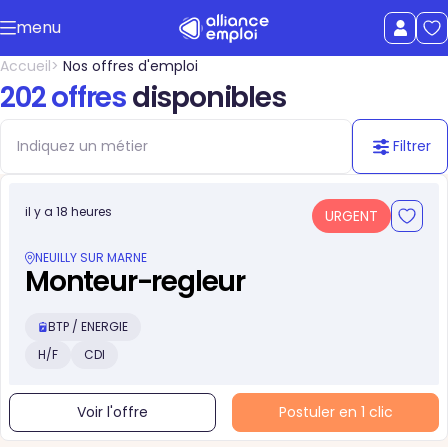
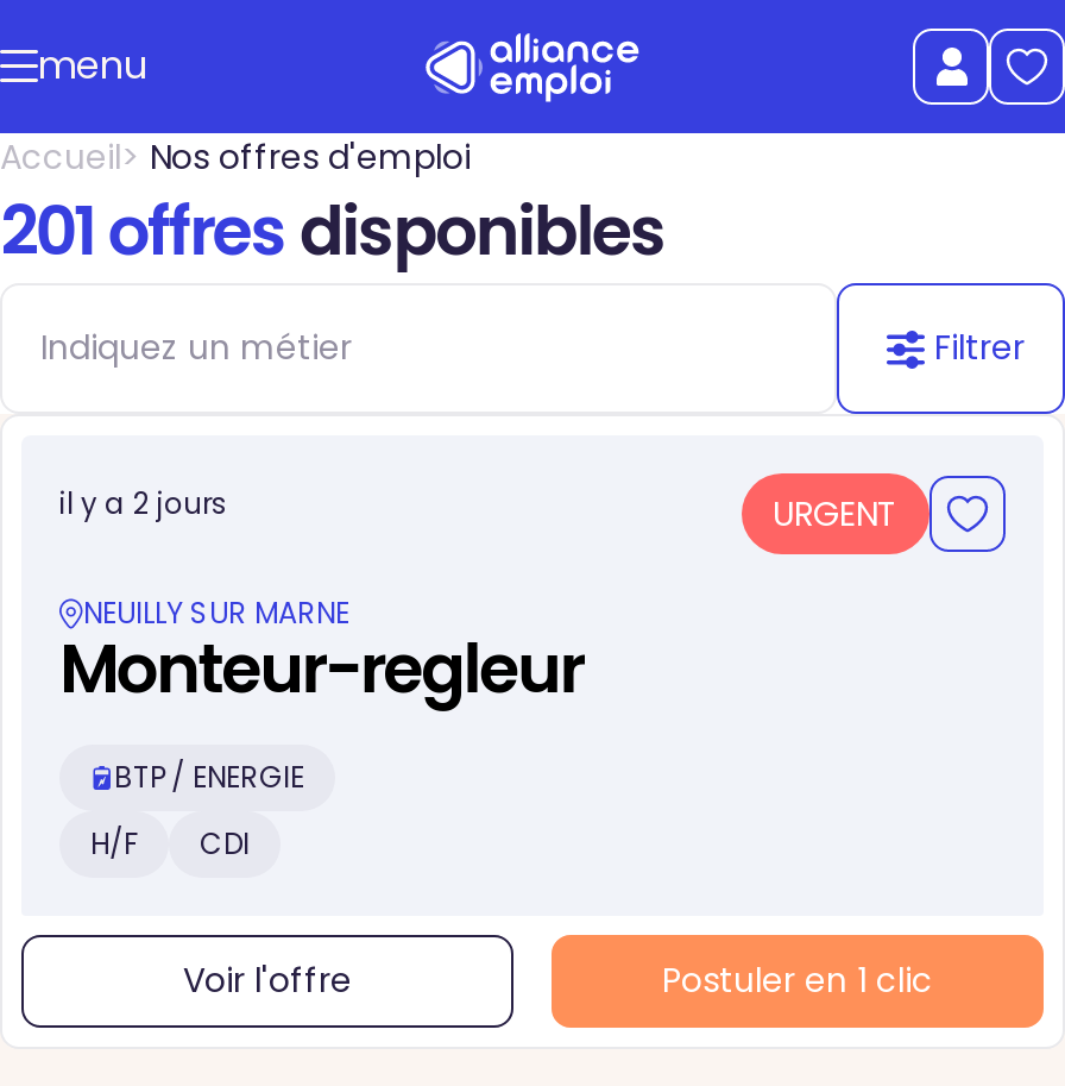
[0,78,286,117] 202 offres disponibles -> [0,186,665,278] 201 offres disponibles
[25,203,112,220] il y a 18 heures -> [59,483,228,523] il y a 2 jours

